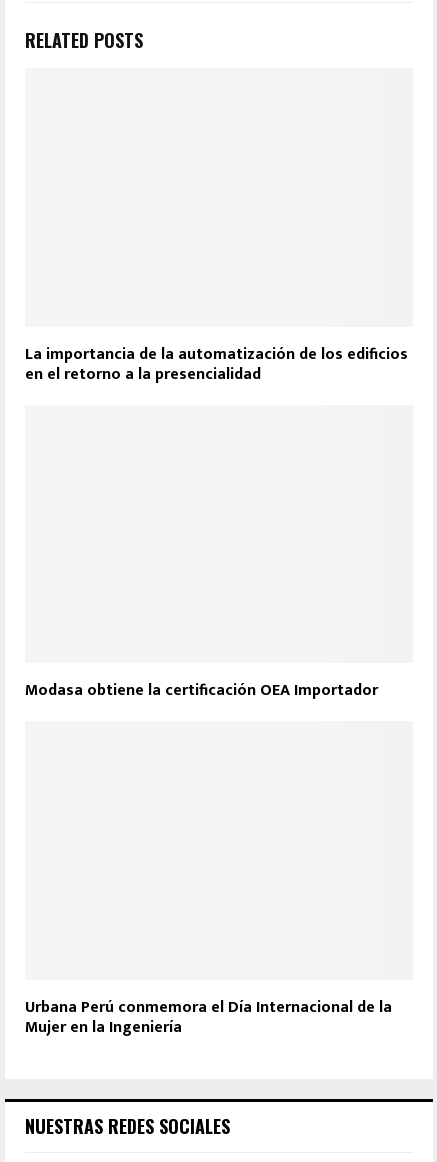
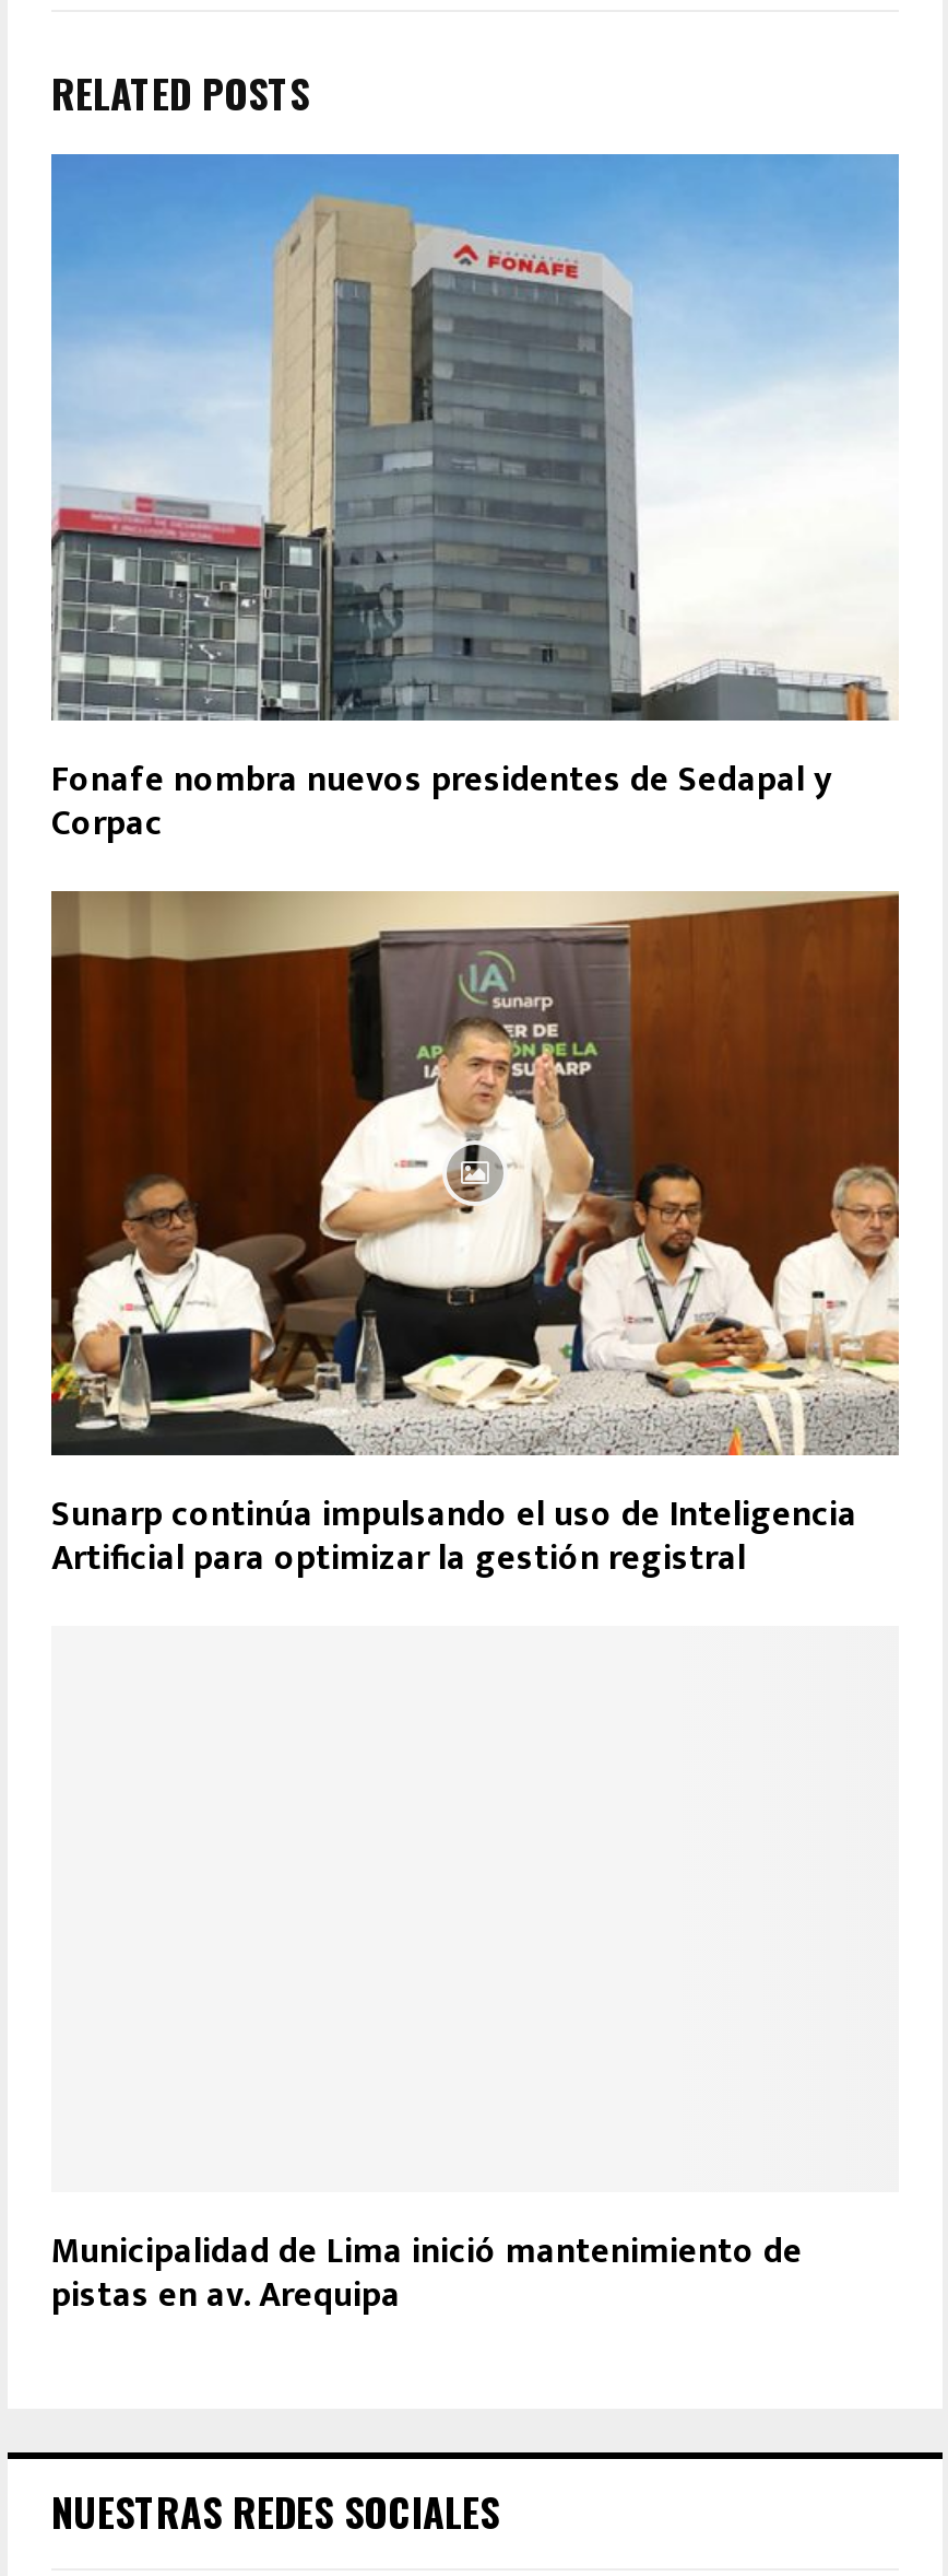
none -> [49,152,901,723] [image]
none -> [49,891,901,1457] [image]
[25,341,408,388] La importancia de la automatización de los edificios | en el retorno a la presencialidad -> [51,750,831,853] Fonafe nombra nuevos presidentes de Sedapal y | Corpac
[25,677,378,704] Modasa obtiene la certificación OEA Importador -> [51,1487,857,1590] Sunarp continúa impulsando el uso de Inteligencia | Artificial para optimizar la gestión registral
[25,994,392,1041] Urbana Perú conmemora el Día Internacional de la | Mujer en la Ingeniería -> [51,2223,803,2326] Municipalidad de Lima inició mantenimiento de | pistas en av. Arequipa

